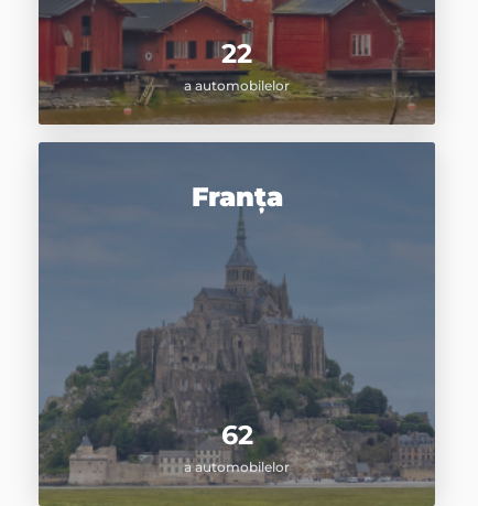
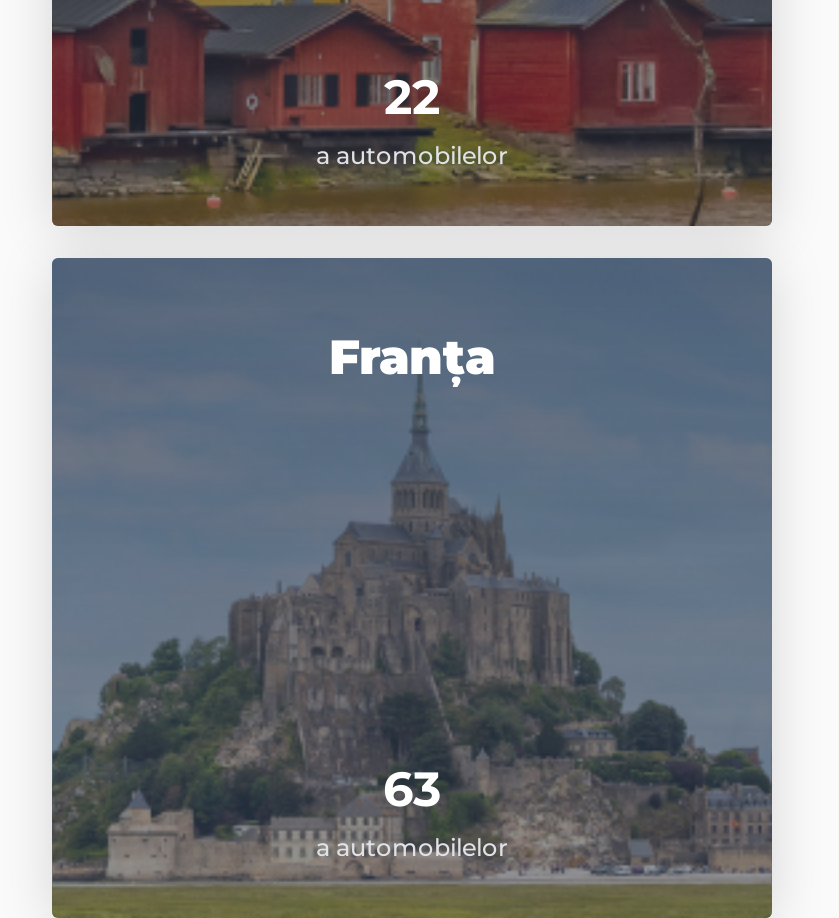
[221,419,253,451] 62 -> [383,760,441,818] 63

